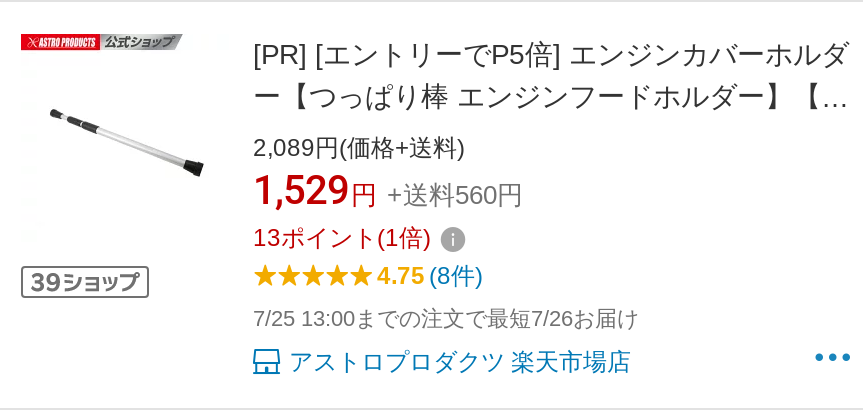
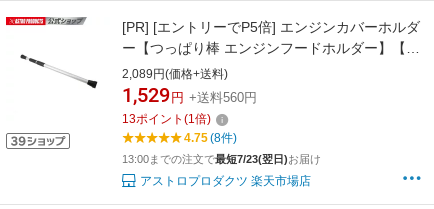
[253,307,639,331] 7/25 13:00までの注文で最短7/26お届け -> [122,153,321,165] 13:00までの注文で最短7/23(翌日)お届け

